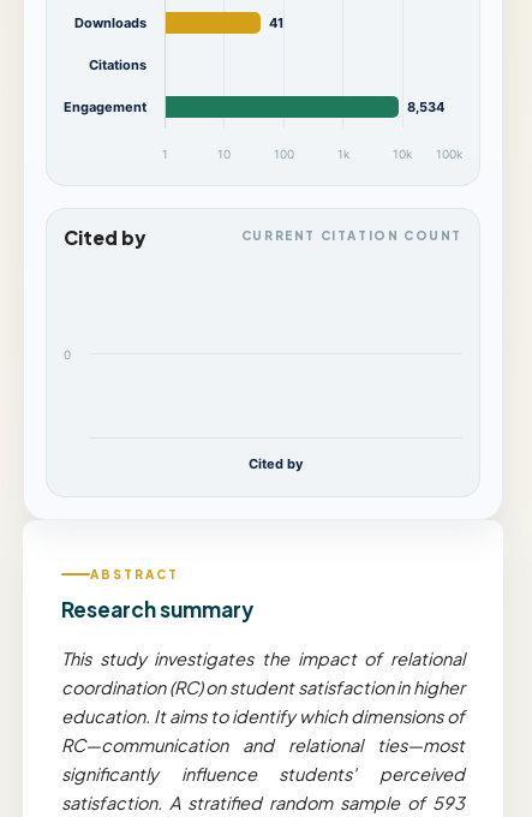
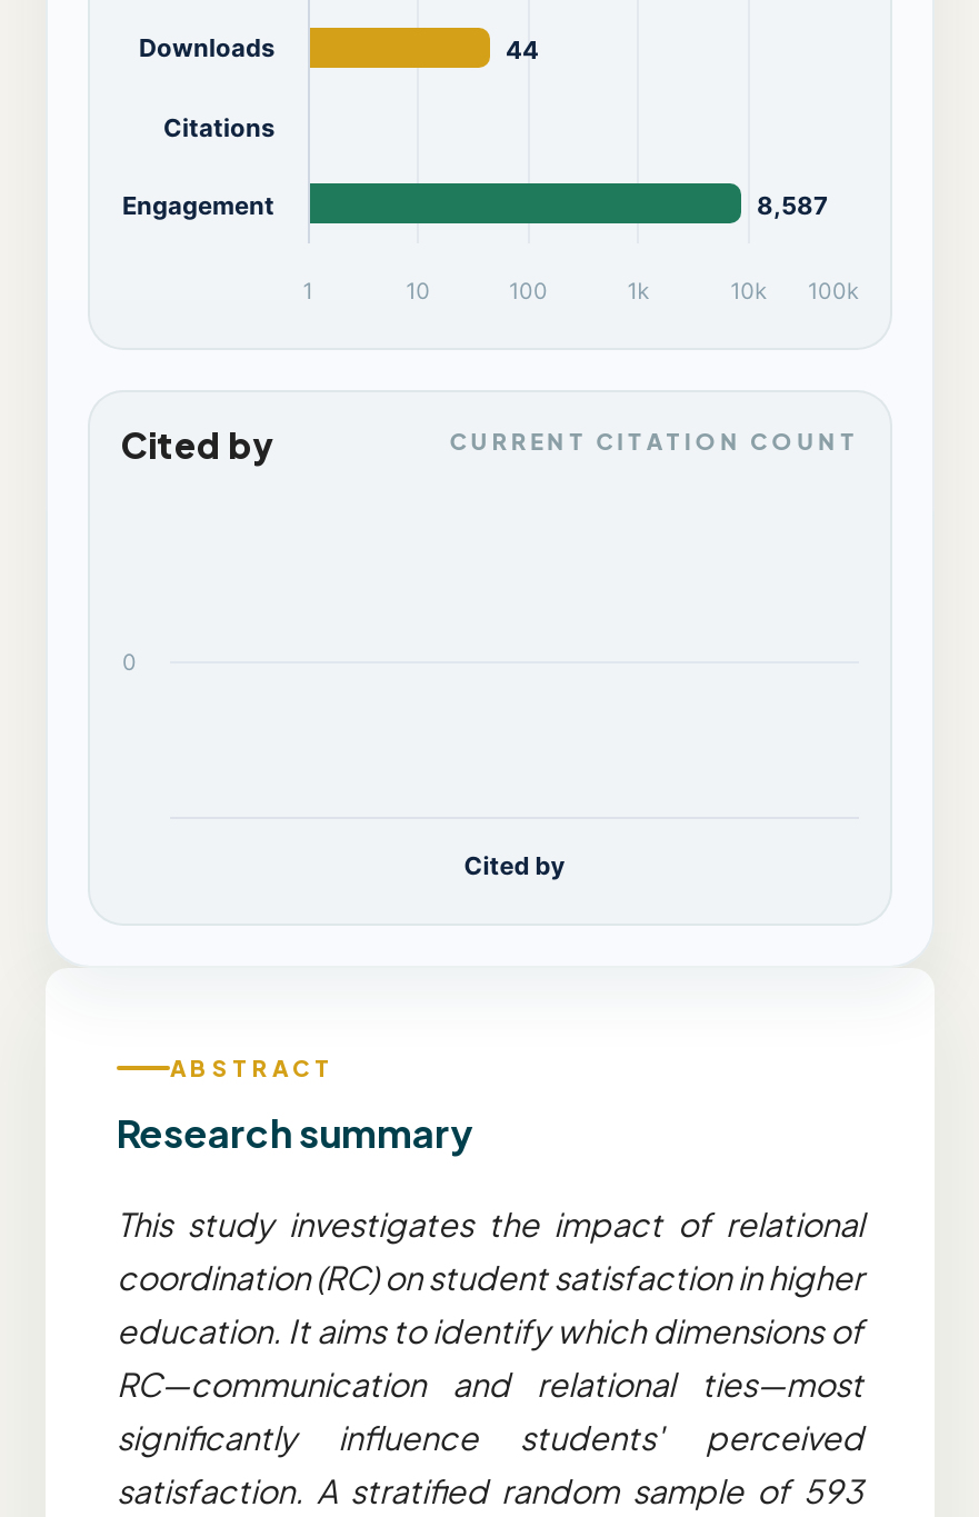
[269,14,283,31] 41 -> [506,36,539,64] 44
[407,99,444,115] 8,534 -> [757,191,828,220] 8,587

